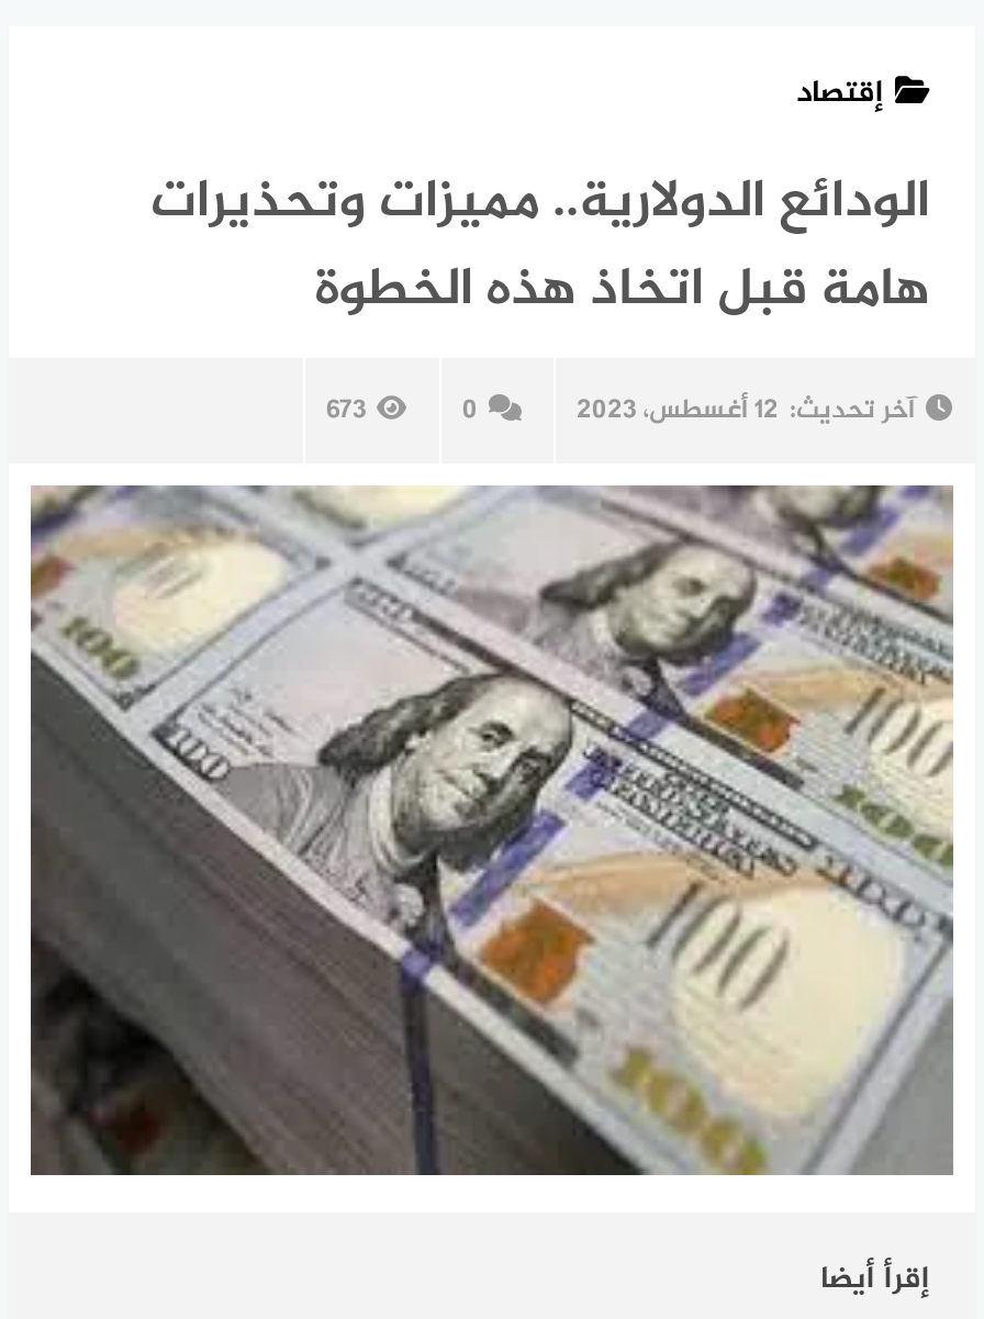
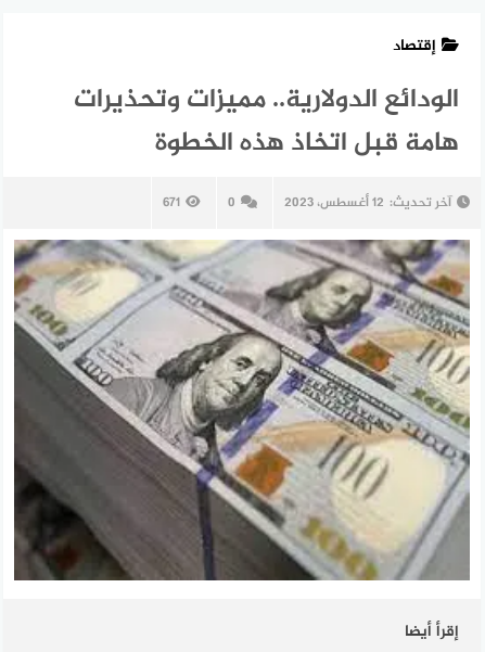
[326,389,366,433] 673 -> [162,192,180,214] 671

